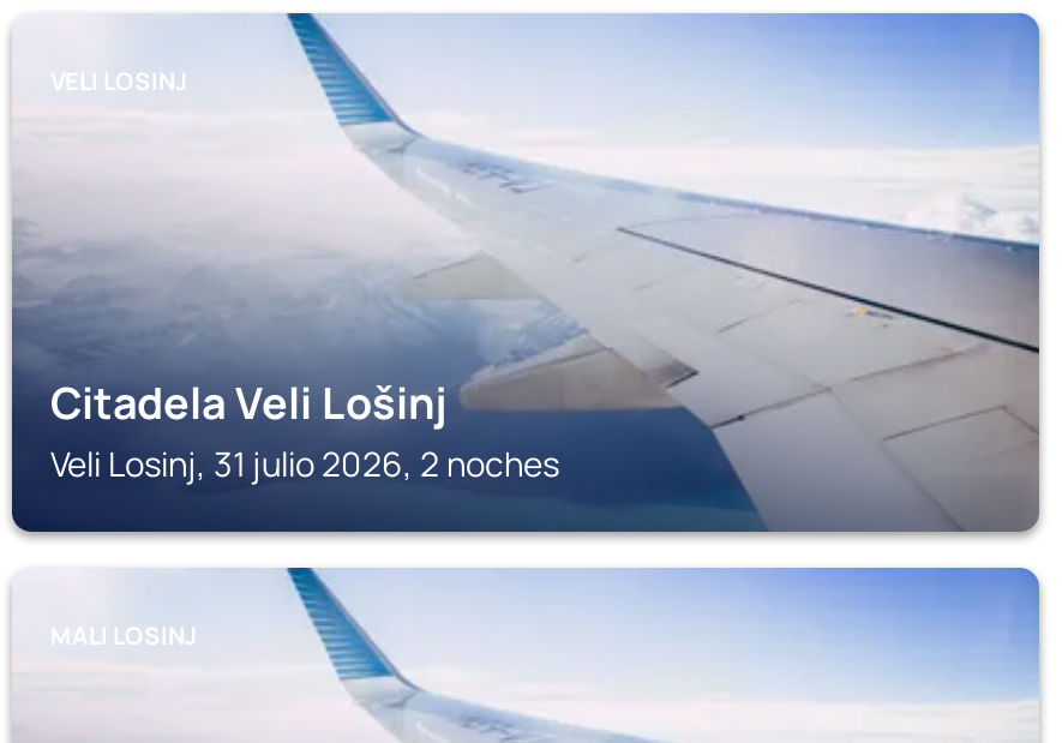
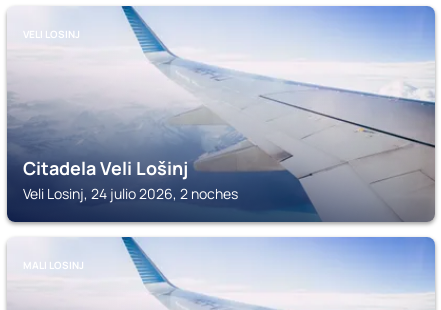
[50,441,559,486] Veli Losinj, 31 julio 2026, 2 noches -> [23,184,238,203] Veli Losinj, 24 julio 2026, 2 noches

